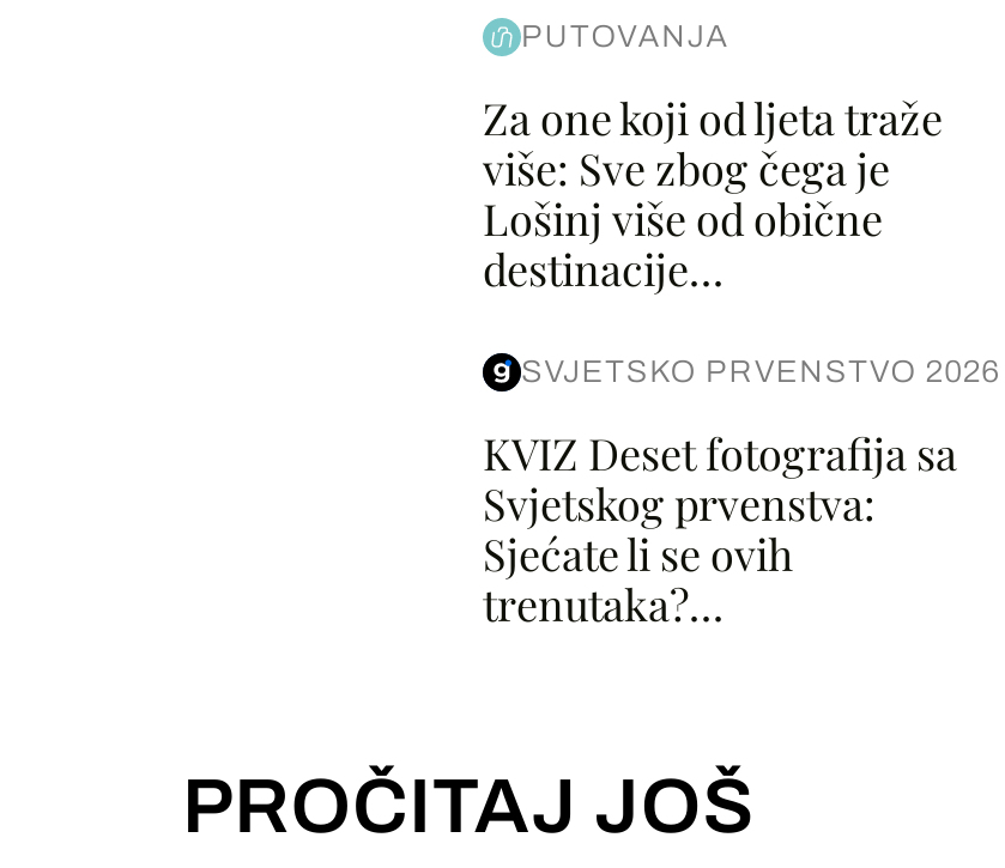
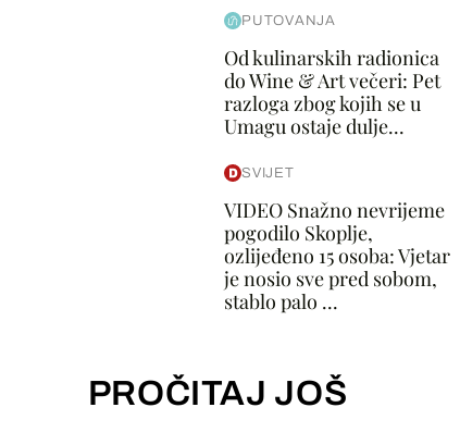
[483,90,943,298] Za one koji od ljeta traže | više: Sve zbog čega je | Lošinj više od obične | destinacije... -> [224,45,440,139] Od kulinarskih radionica | do Wine & Art večeri: Pet | razloga zbog kojih se u | Umagu ostaje dulje...
[521,356,1000,389] SVJETSKO PRVENSTVO 2026 -> [241,166,294,181] SVIJET
[483,425,957,634] KVIZ Deset fotografija sa | Svjetskog prvenstva: | Sjećate li se ovih | trenutaka?... -> [224,197,450,315] VIDEO Snažno nevrijeme | pogodilo Skoplje, | ozlijeđeno 15 osoba: Vjetar | je nosio sve pred sobom, | stablo palo ...

